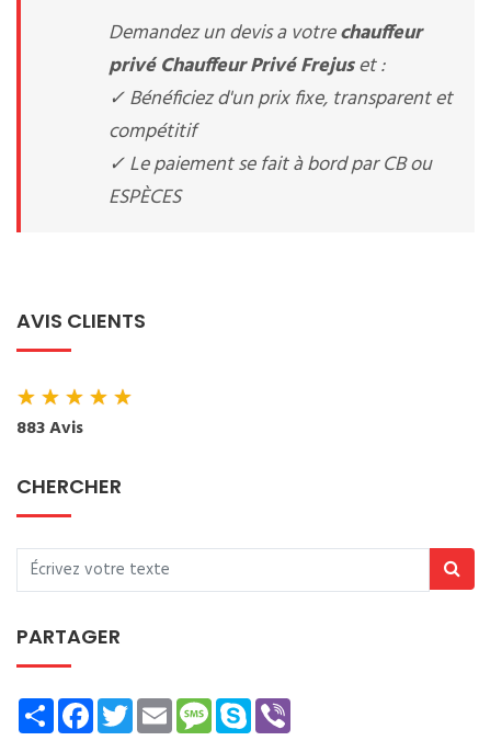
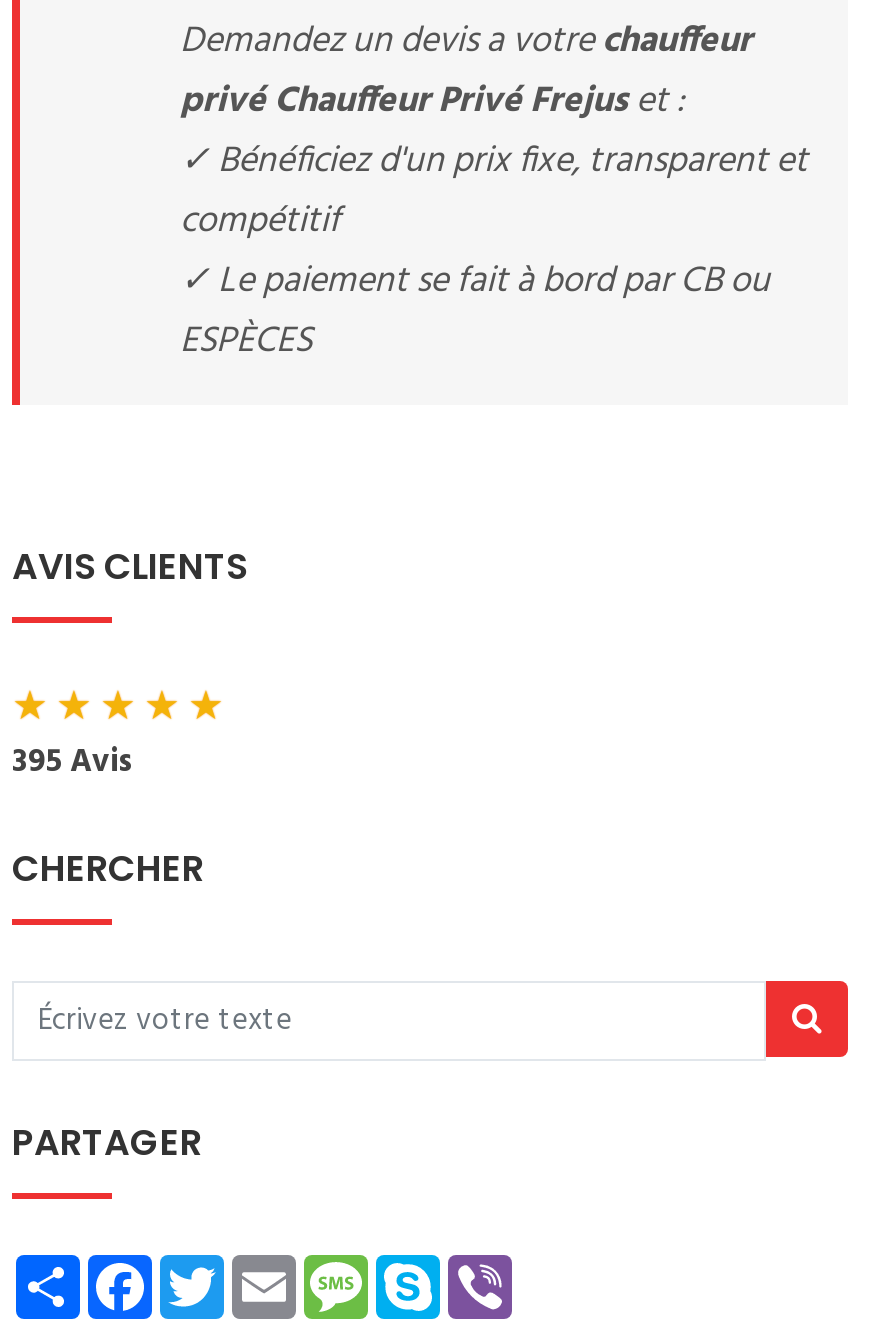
[16,414,83,443] 883 Avis -> [12,737,132,789] 395 Avis

